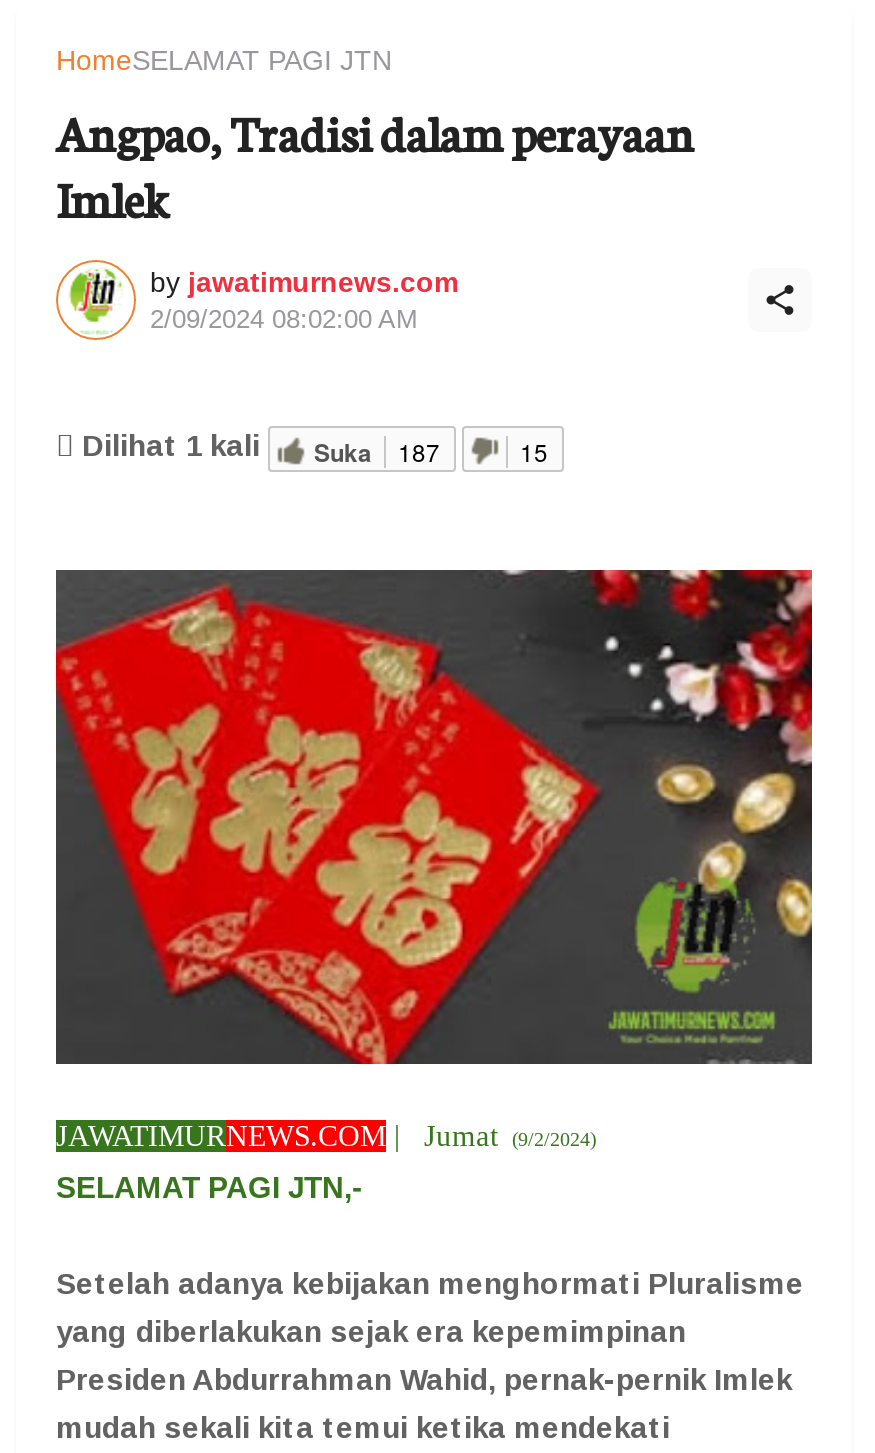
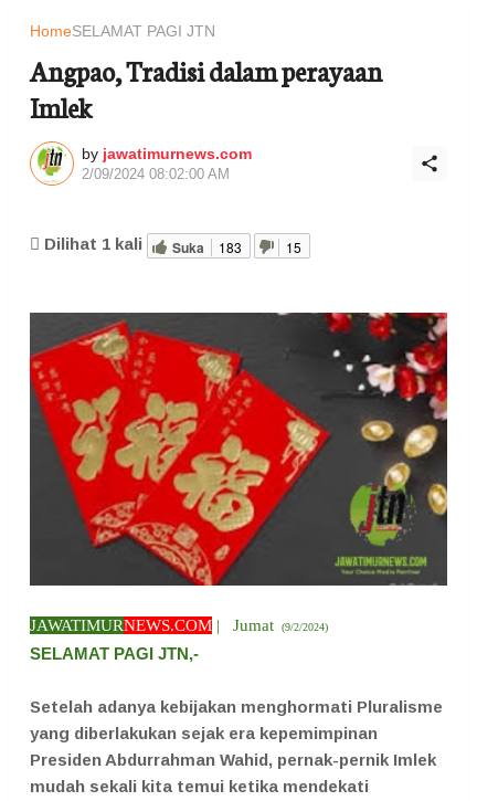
[74,428,440,470] Dilihat 1 kali Suka 187 -> [40,234,242,257] Dilihat 1 kali Suka 183

